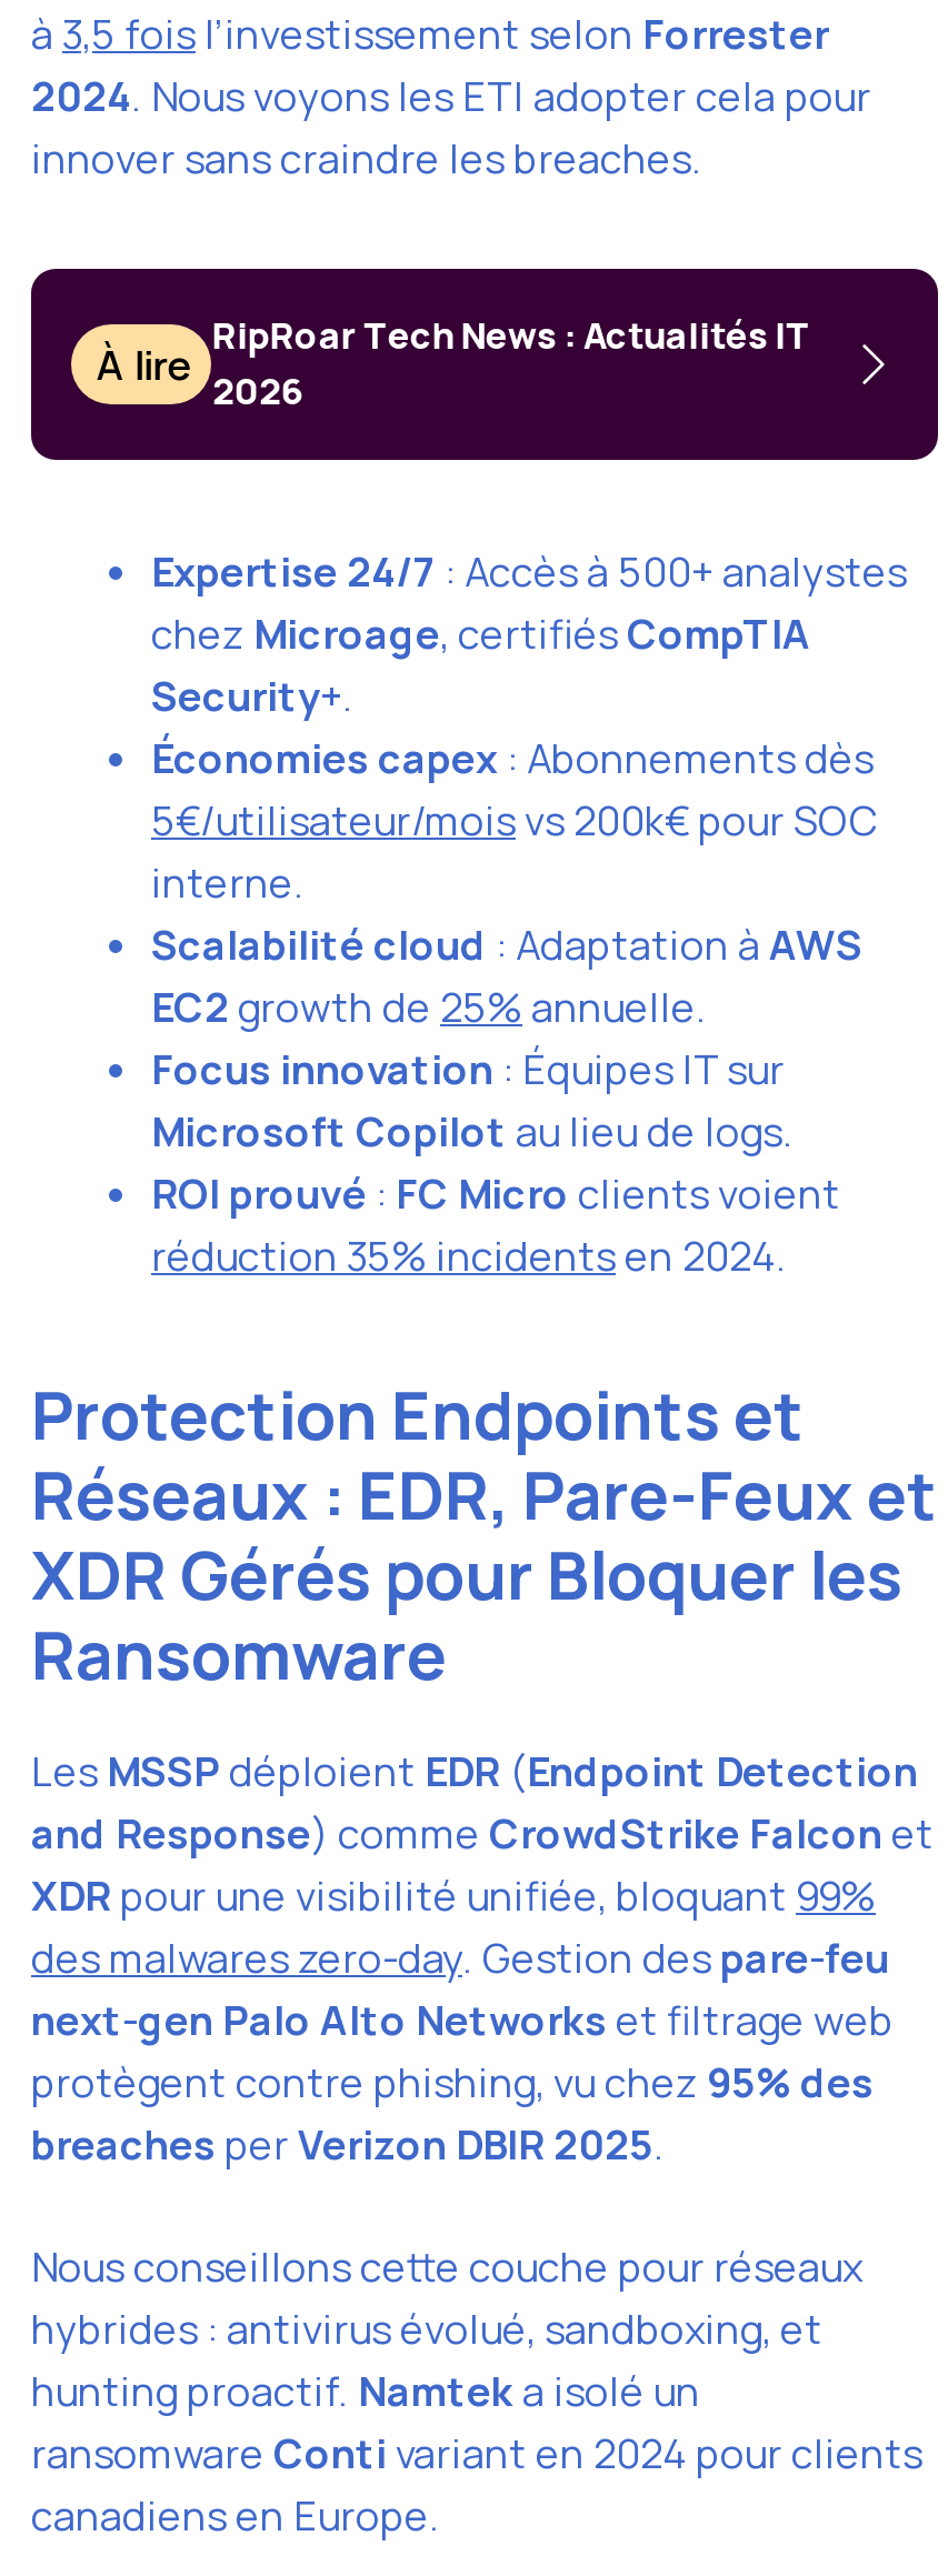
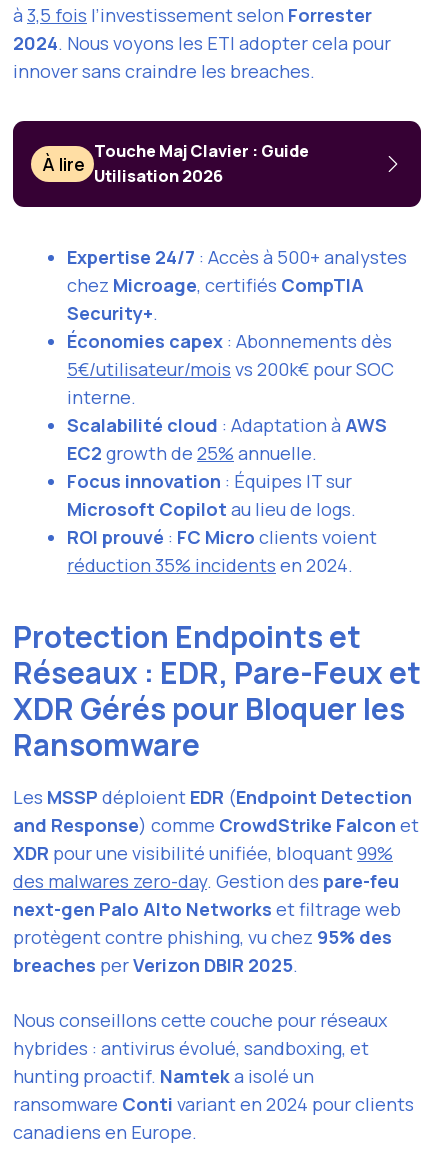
[212,311,812,415] RipRoar Tech News : Actualités IT | 2026 -> [94,140,309,187] Touche Maj Clavier : Guide | Utilisation 2026

